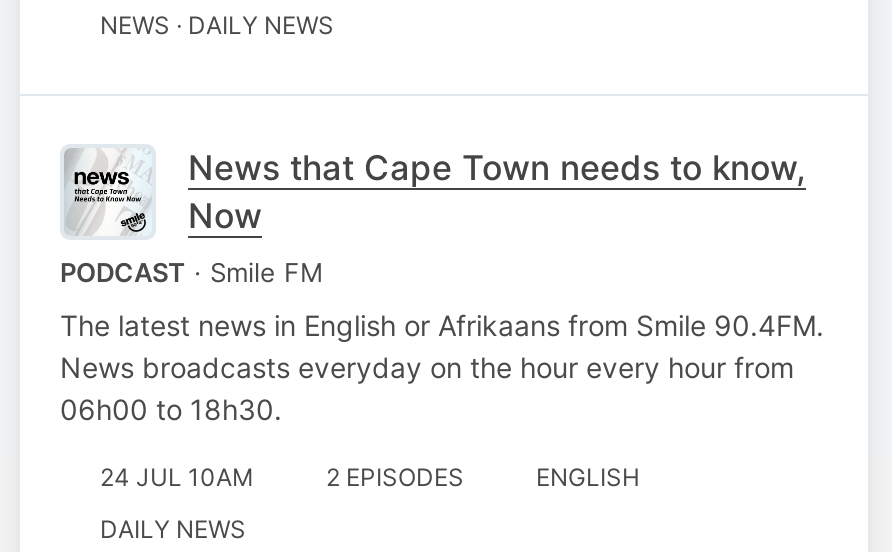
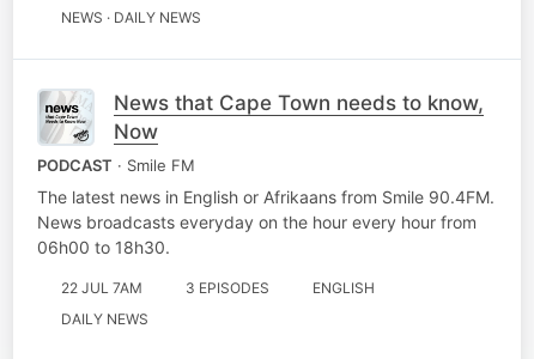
[100,462,254,492] 24 JUL 10AM -> [61,279,142,297] 22 JUL 7AM
[326,462,464,492] 2 EPISODES -> [186,279,269,297] 3 EPISODES

